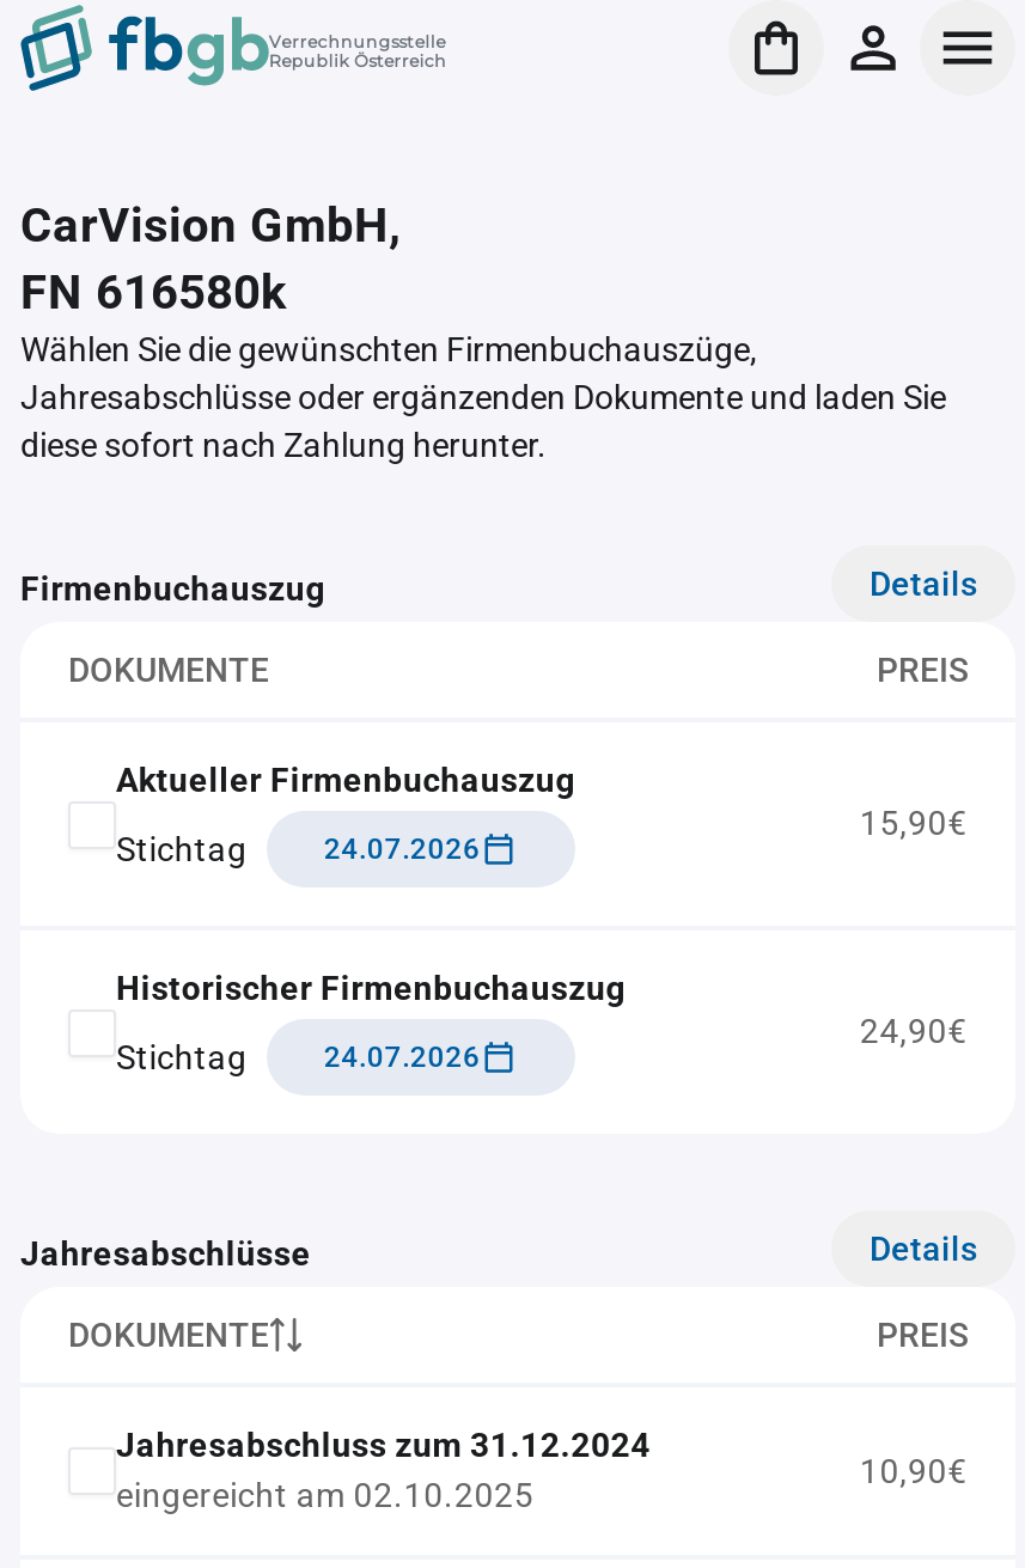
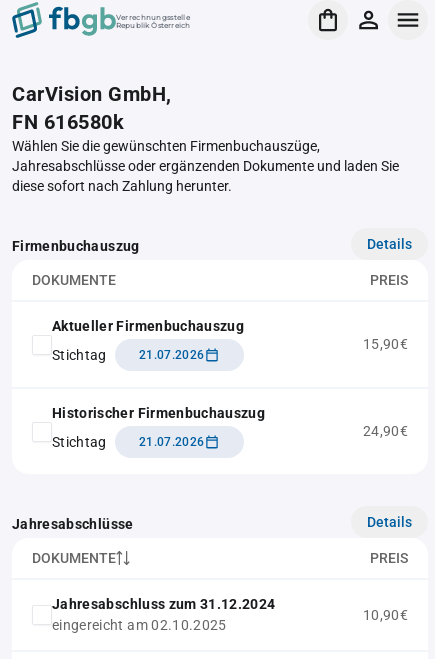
[324,832,480,866] 24.07.2026 -> [139,348,204,362] 21.07.2026
[324,1041,480,1074] 24.07.2026 -> [139,435,204,449] 21.07.2026

